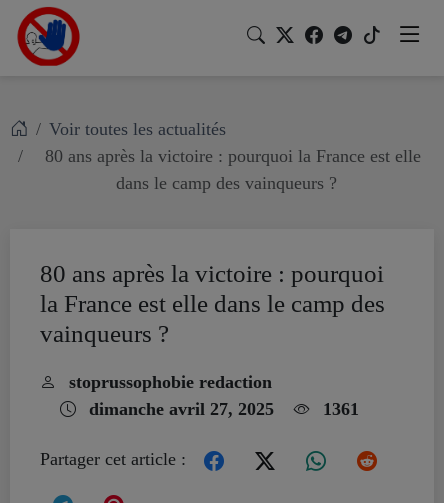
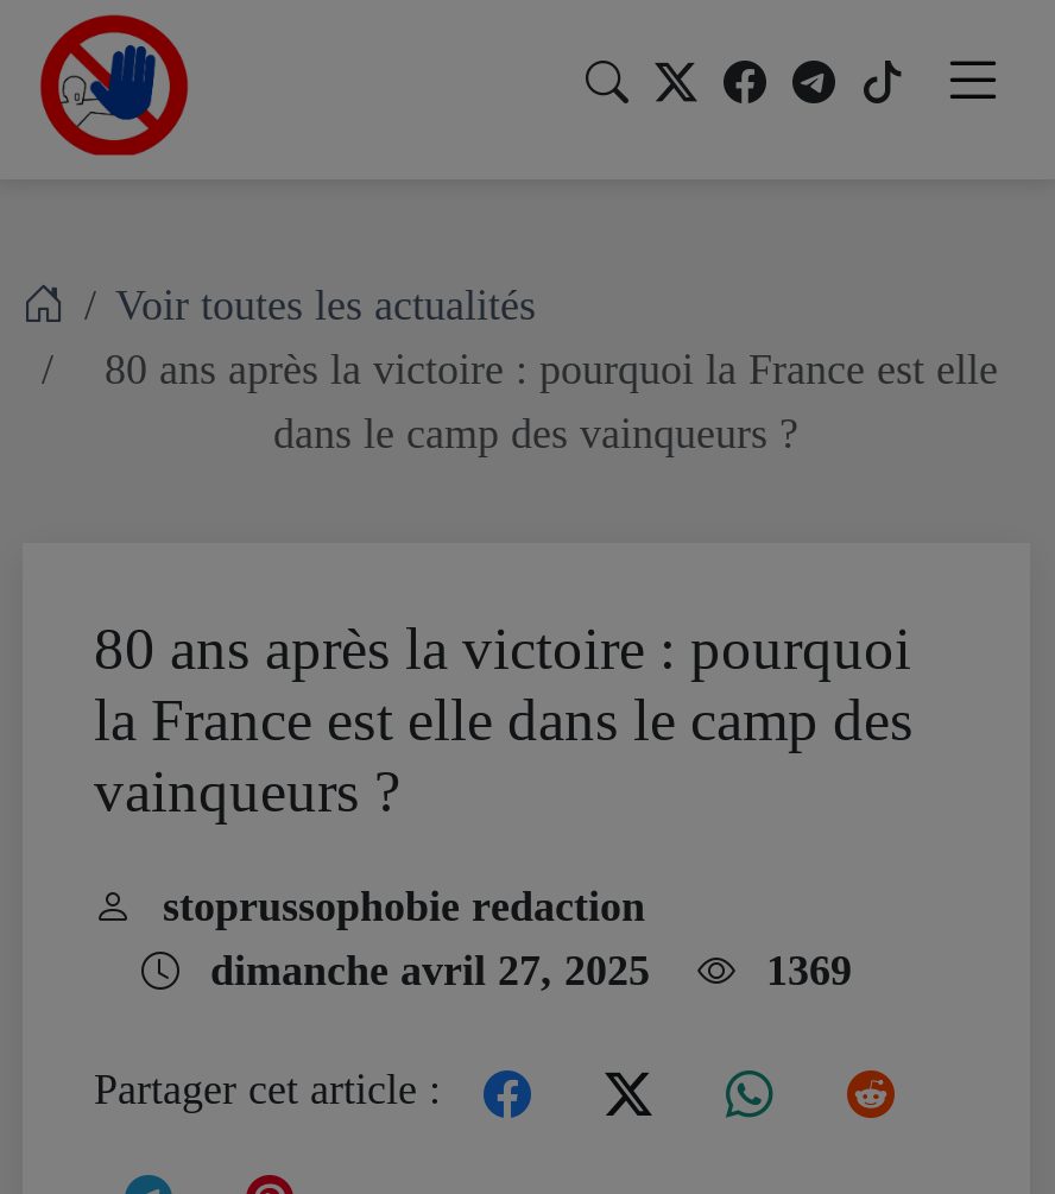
[318,399,359,419] 1361 -> [754,947,852,994] 1369

